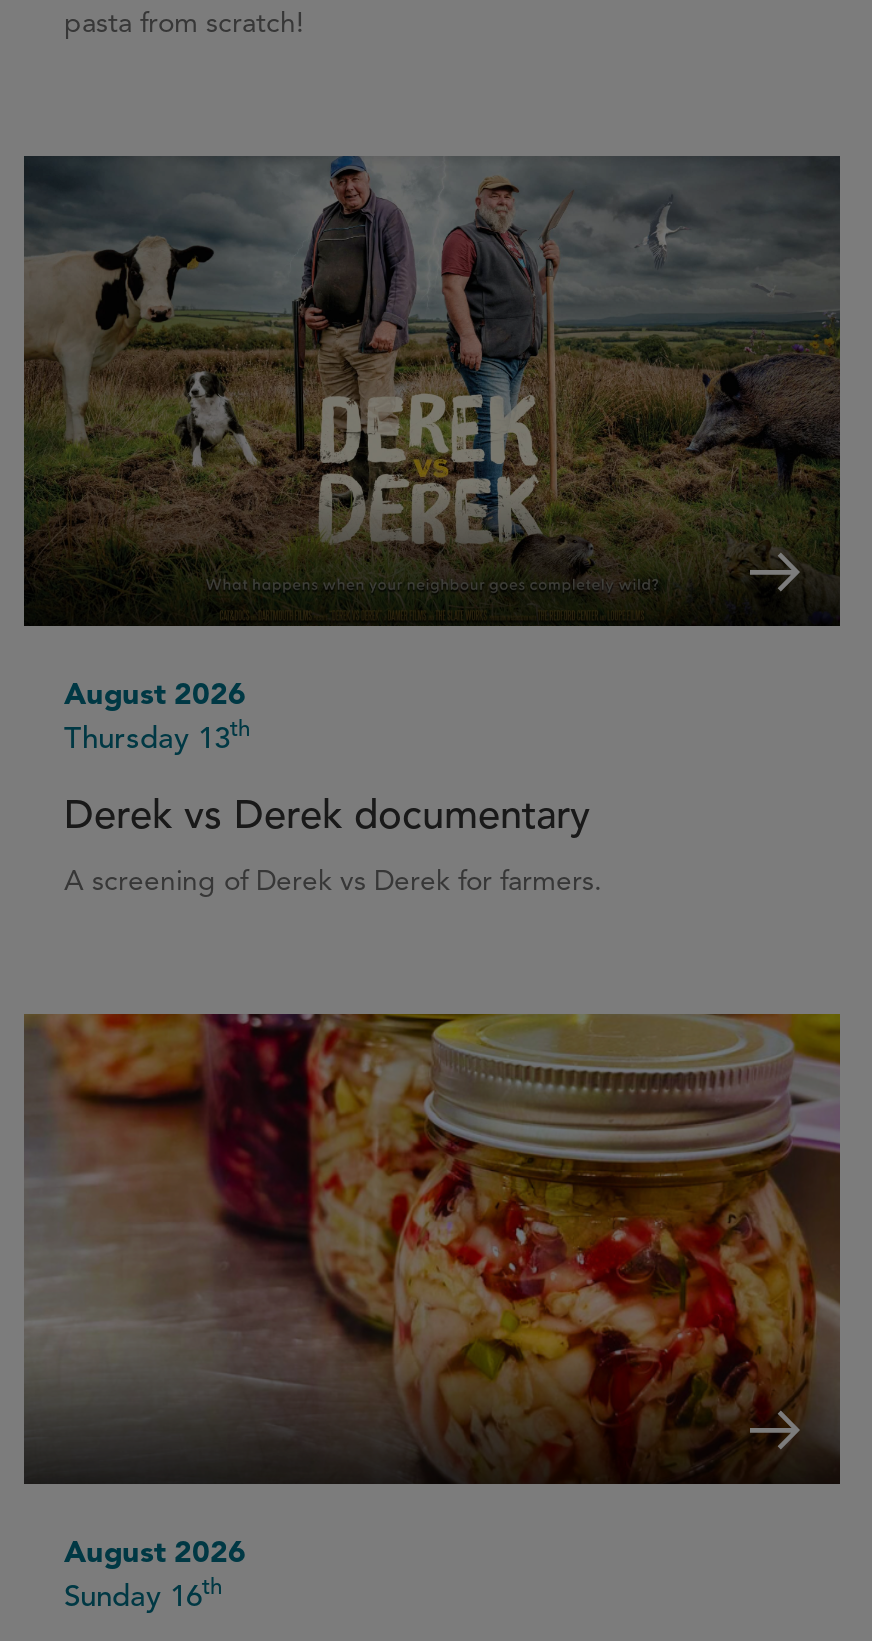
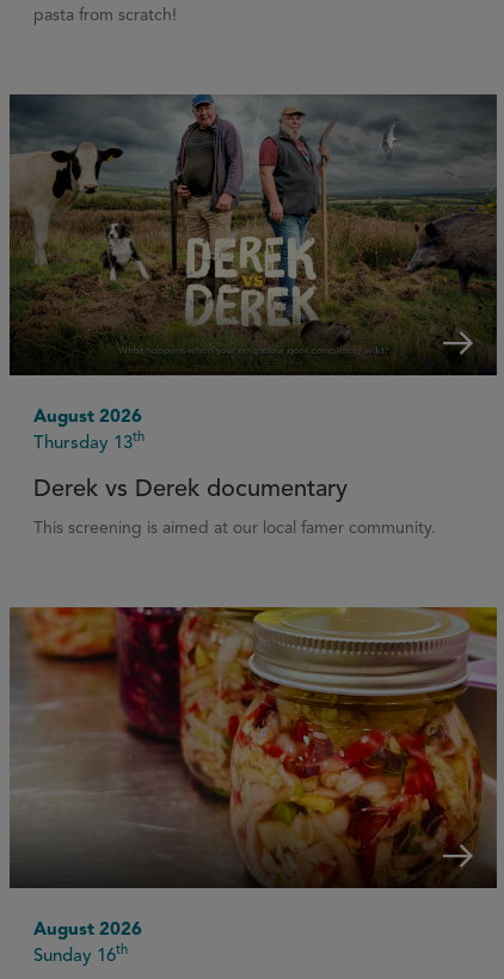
[64,868,602,896] A screening of Derek vs Derek for farmers. -> [33,520,436,536] This screening is aimed at our local famer community.

